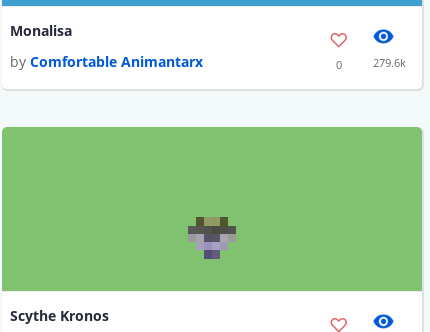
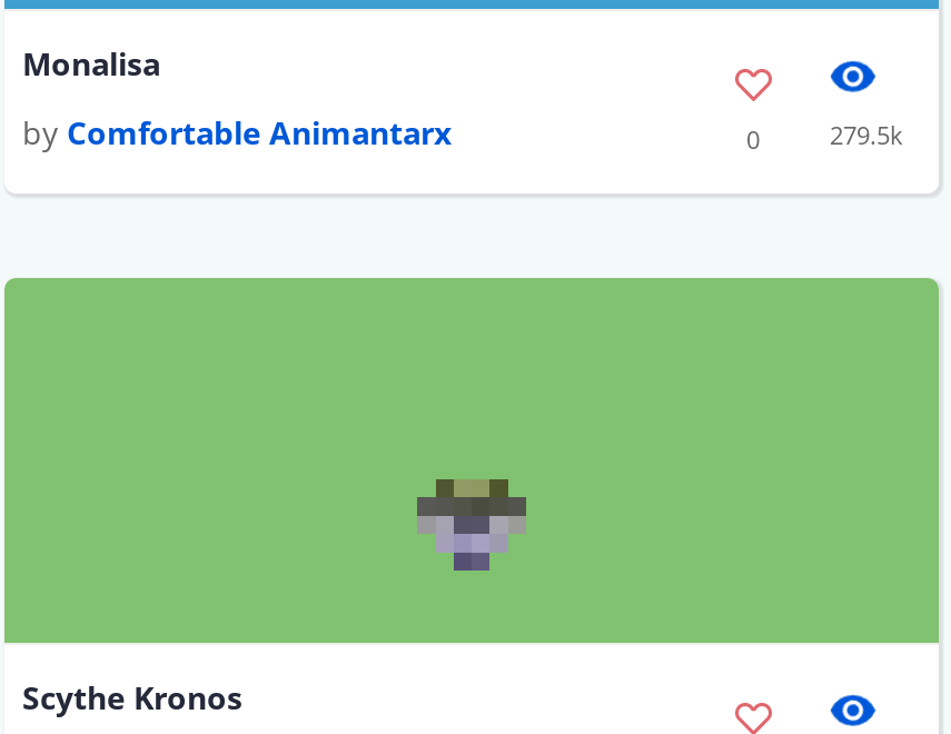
[373,55,406,70] 279.6k -> [830,117,903,151] 279.5k

